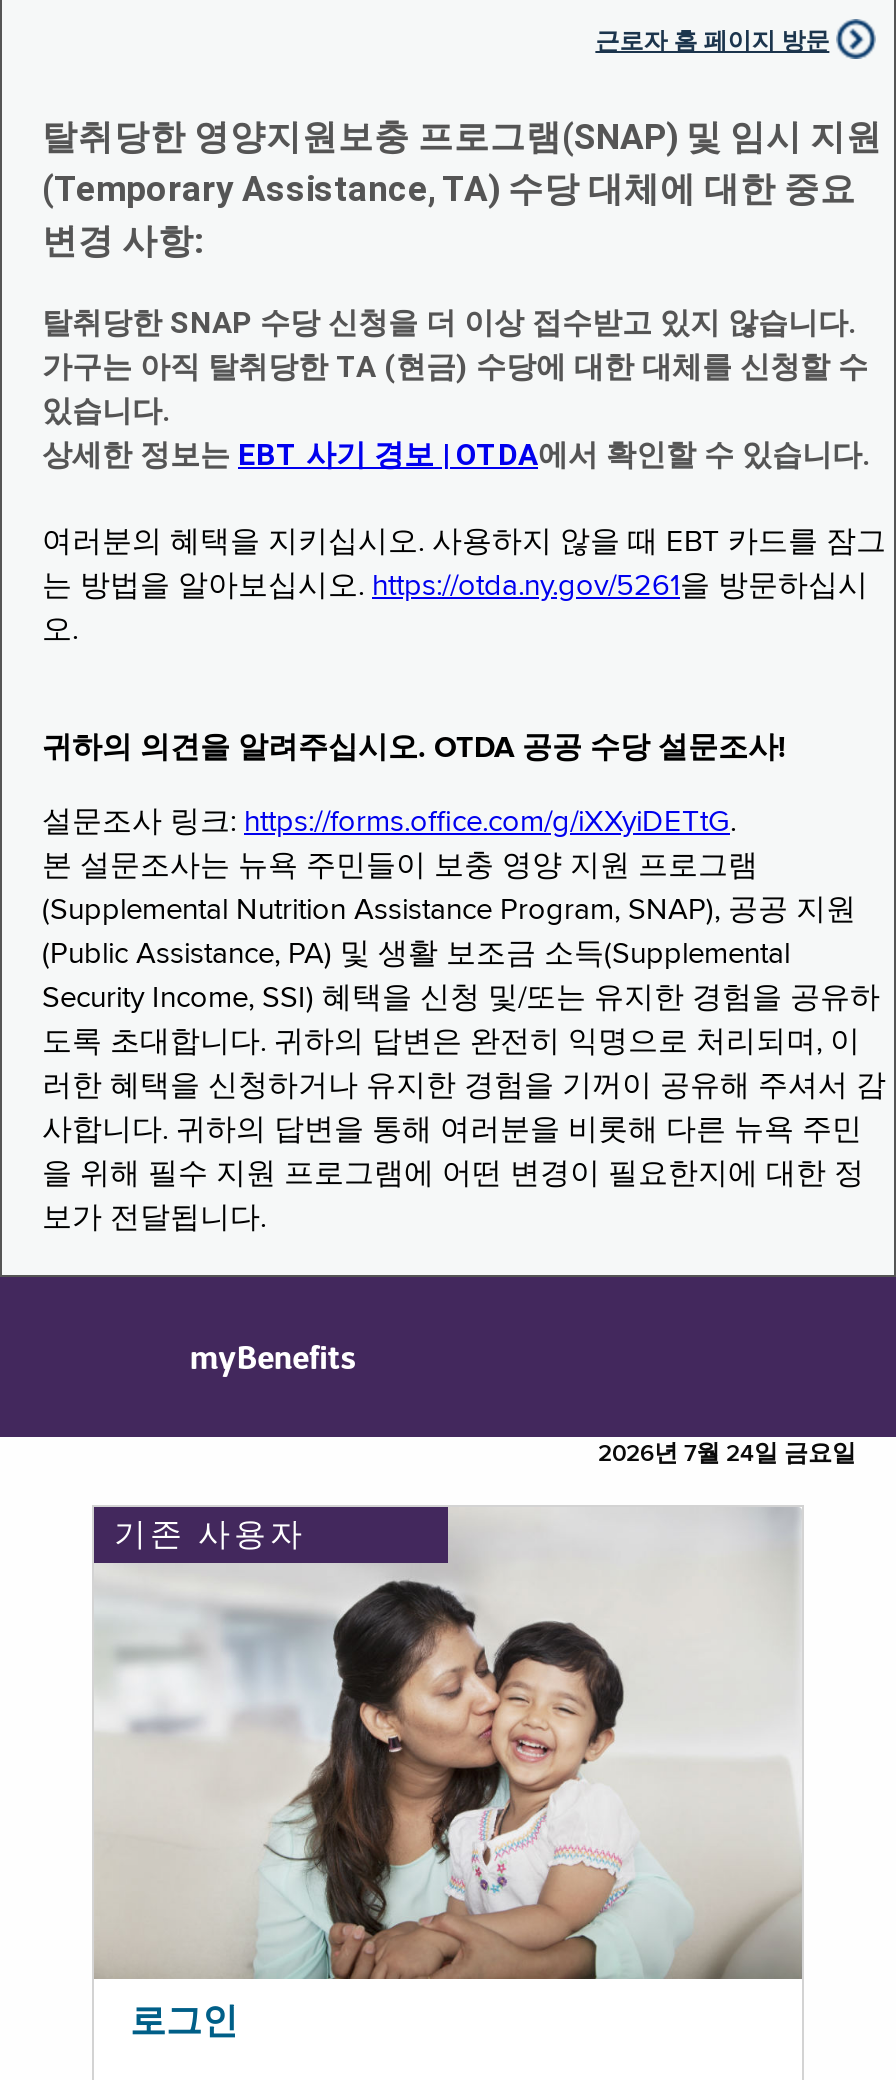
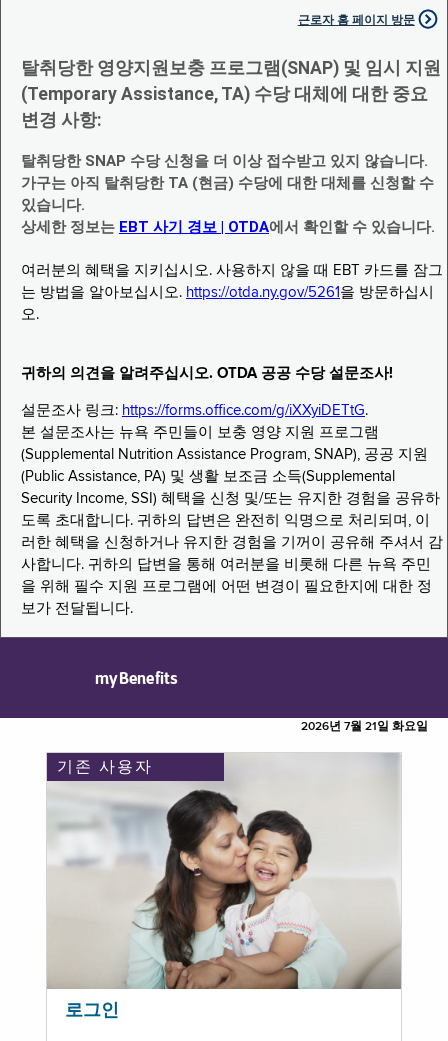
[598,1443,856,1467] 2026년 7월 24일 금요일 -> [301,721,428,733] 2026년 7월 21일 화요일

